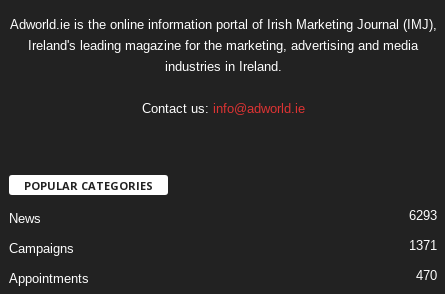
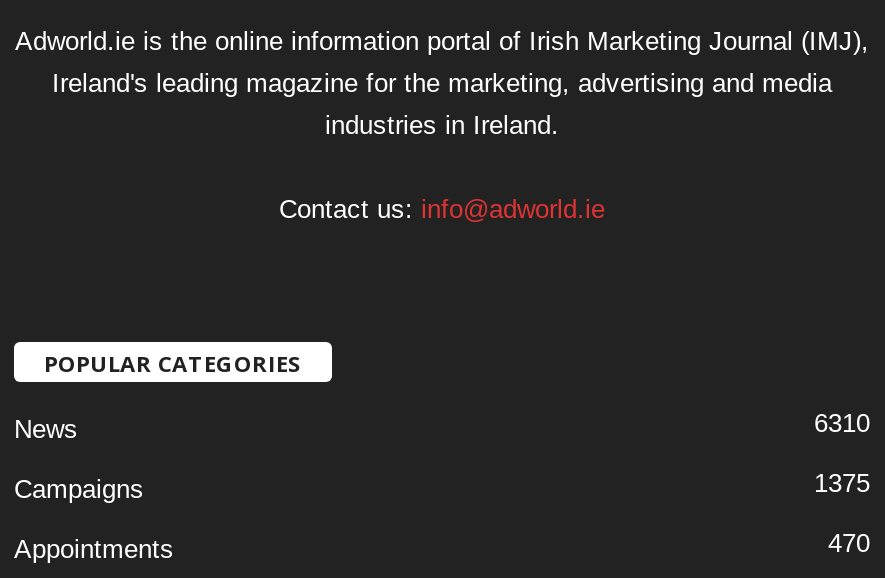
[409,208,437,223] 6293 -> [814,409,870,439] 6310
[409,238,437,253] 1371 -> [814,469,870,499] 1375

